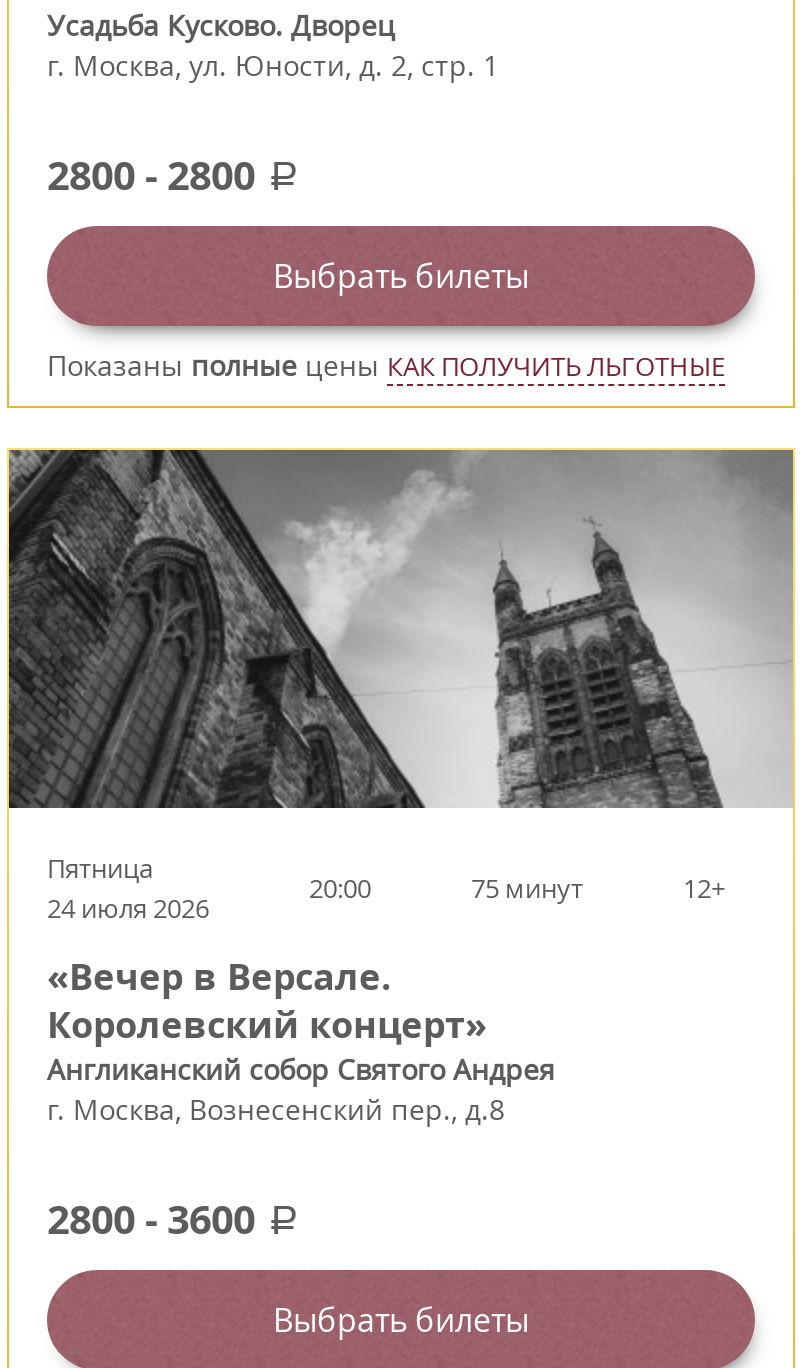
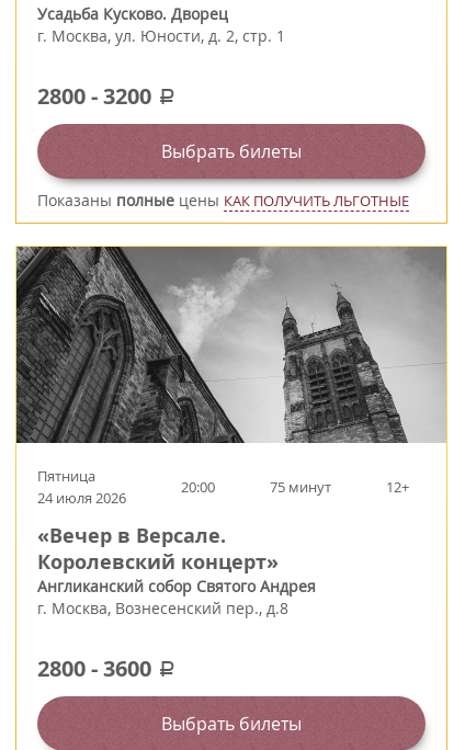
[47,148,299,202] 2800 - 2800 a -> [37,81,175,111] 2800 - 3200 a

